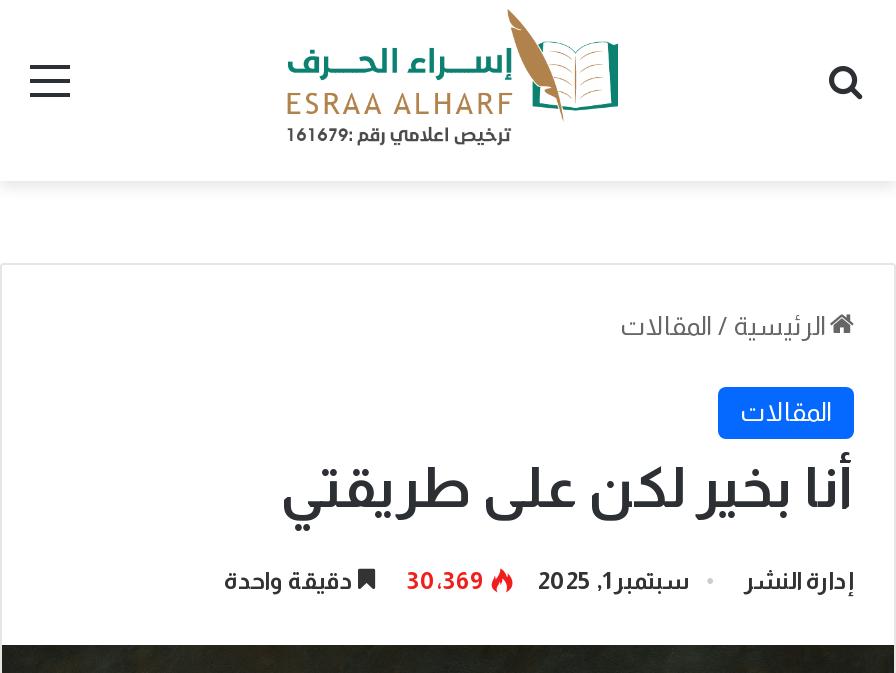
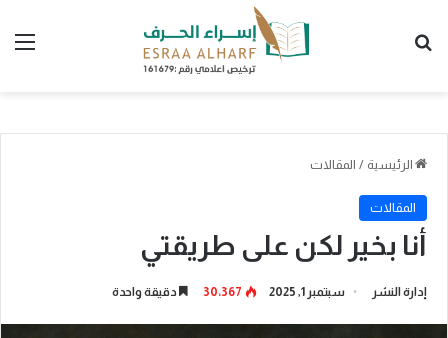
[224,567,484,595] 30٬369 دقيقة واحدة -> [112,285,242,299] 30٬367 دقيقة واحدة

